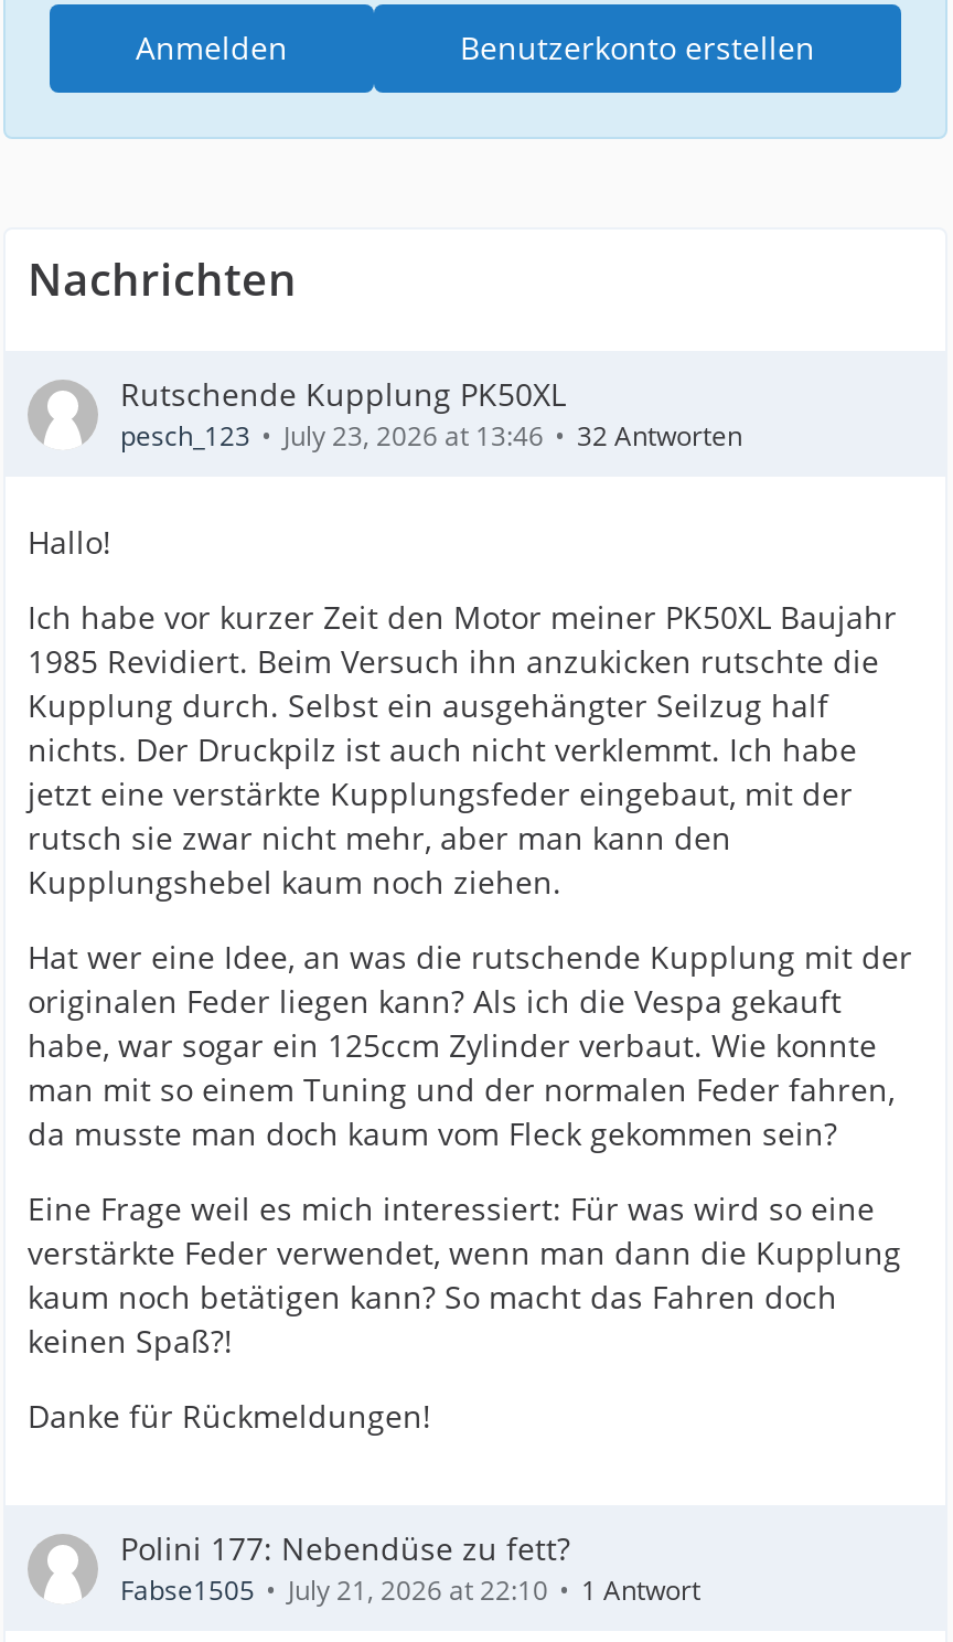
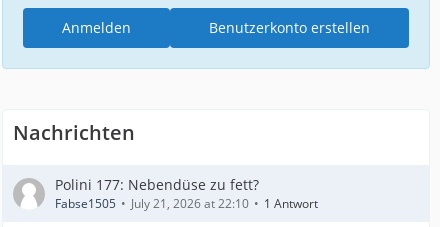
[28,373,912,1437] Rutschende Kupplung PK50XL | pesch_123 | July 23, 2026 at 13:46 | 32 Antworten | Hallo! | Ich habe vor kurzer Zeit den Motor meiner PK50XL Baujahr | 1985 Revidiert. Beim Versuch ihn anzukicken rutschte die | Kupplung durch. Selbst ein ausgehängter Seilzug half | nichts. Der Druckpilz ist auch nicht verklemmt. Ich habe | jetzt eine verstärkte Kupplungsfeder eingebaut, mit der | rutsch sie zwar nicht mehr, aber man kann den | Kupplungshebel kaum noch ziehen. | Hat wer eine Idee, an was die rutschende Kupplung mit der | originalen Feder liegen kann? Als ich die Vespa gekauft | habe, war sogar ein 125ccm Zylinder verbaut. Wie konnte | man mit so einem Tuning und der normalen Feder fahren, | da musste man doch kaum vom Fleck gekommen sein? | Eine Frage weil es mich interessiert: Für was wird so eine | verstärkte Feder verwendet, wenn man dann die Kupplung | kaum noch betätigen kann? So macht das Fahren doch | keinen Spaß?! | Danke für Rückmeldungen! -> none

